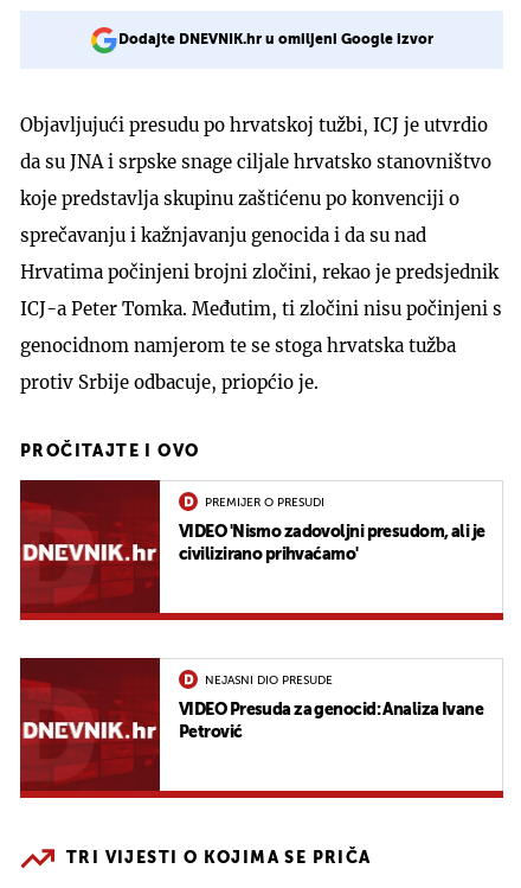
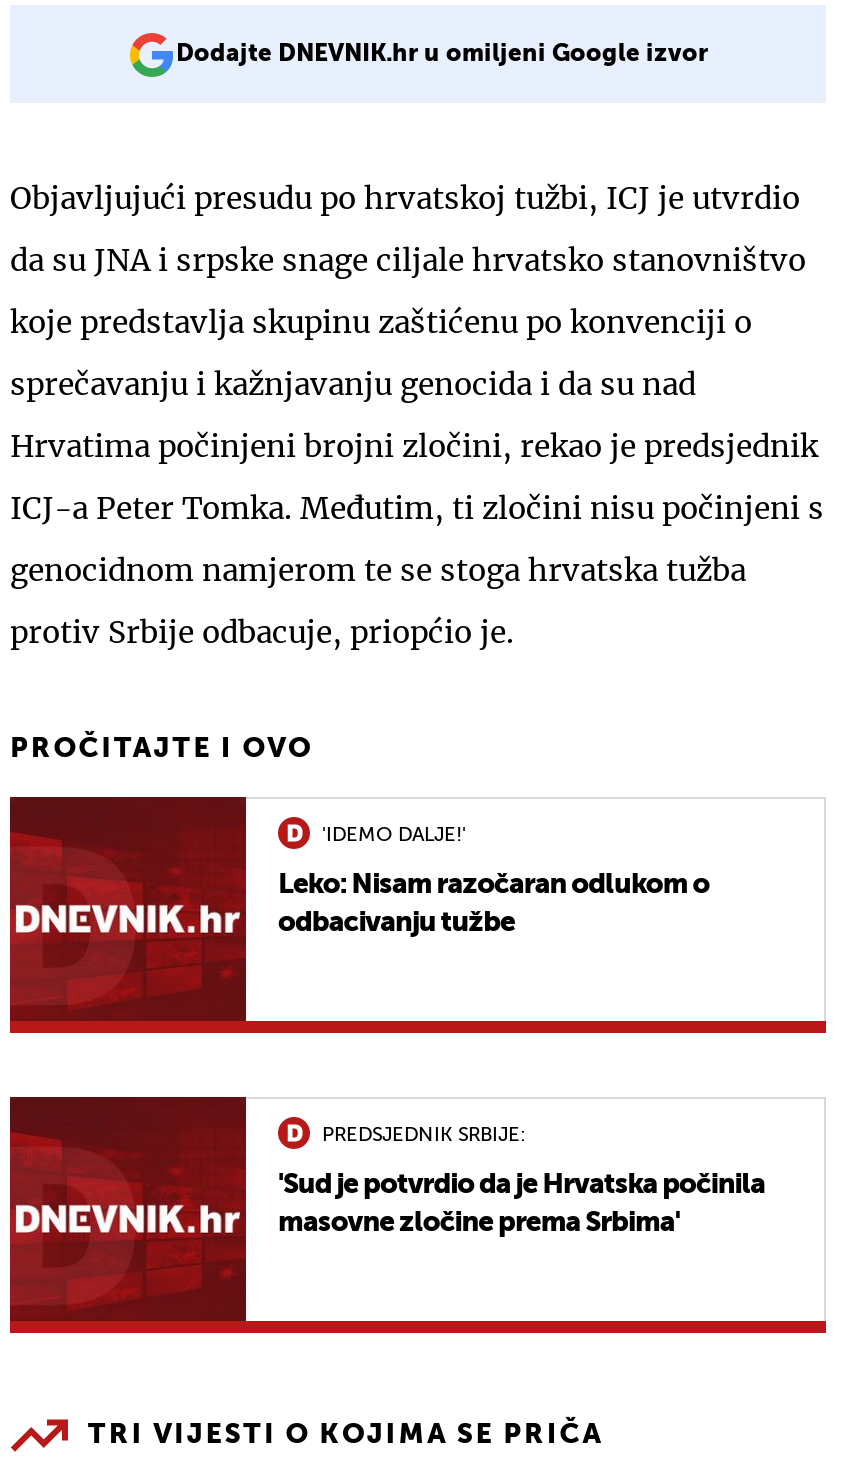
[205,496,324,508] PREMIJER O PRESUDI -> [322,824,466,844] 'IDEMO DALJE!'
[179,524,485,563] VIDEO 'Nismo zadovoljni presudom, ali je | civilizirano prihvaćamo' -> [278,870,709,936] Leko: Nisam razočaran odlukom o | odbacivanju tužbe
[205,674,333,686] NEJASNI DIO PRESUDE -> [322,1124,526,1144] PREDSJEDNIK SRBIJE:
[179,702,483,741] VIDEO Presuda za genocid: Analiza Ivane | Petrović -> [278,1170,765,1236] 'Sud je potvrdio da je Hrvatska počinila | masovne zločine prema Srbima'

